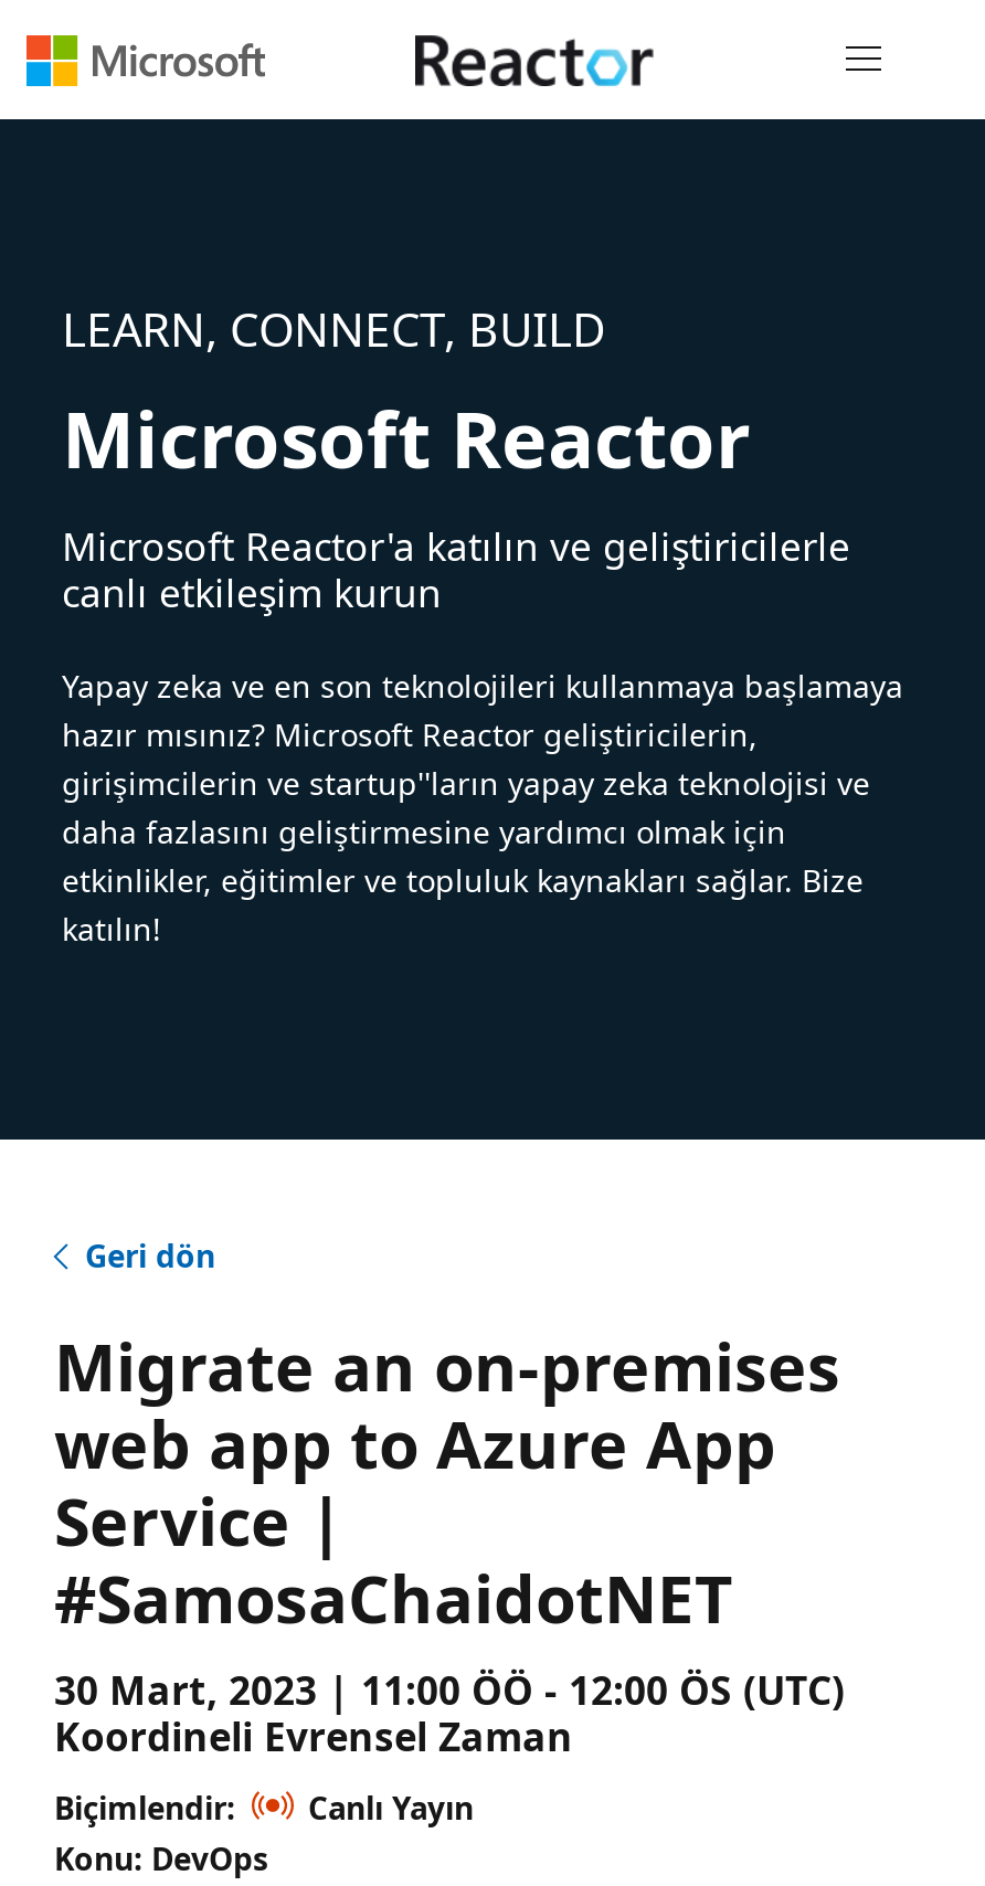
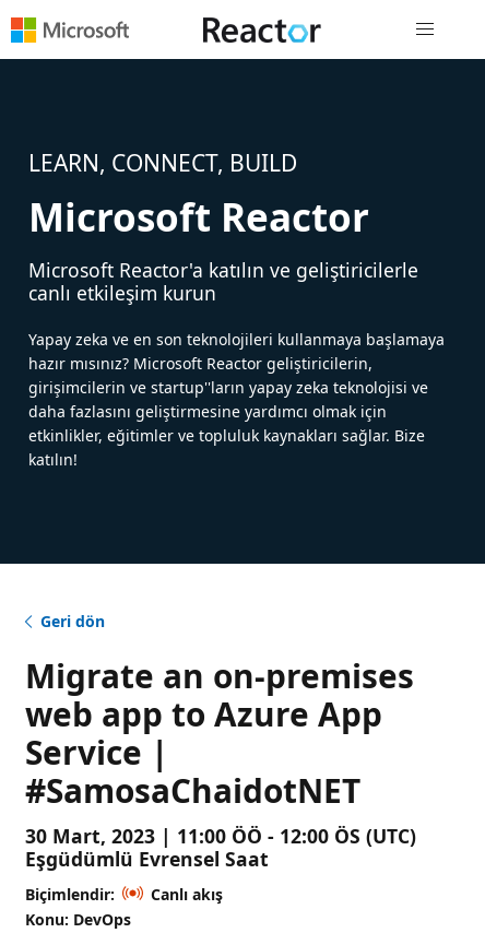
[54,1709,573,1762] Koordineli Evrensel Zaman -> [25,846,268,872] Eşgüdümlü Evrensel Saat
[308,1787,474,1829] Canlı Yayın -> [150,884,222,905] Canlı akış

